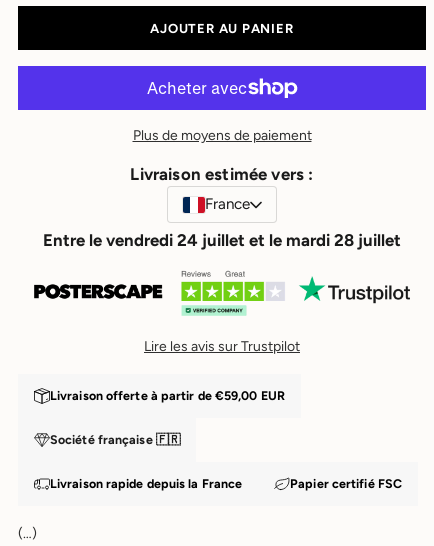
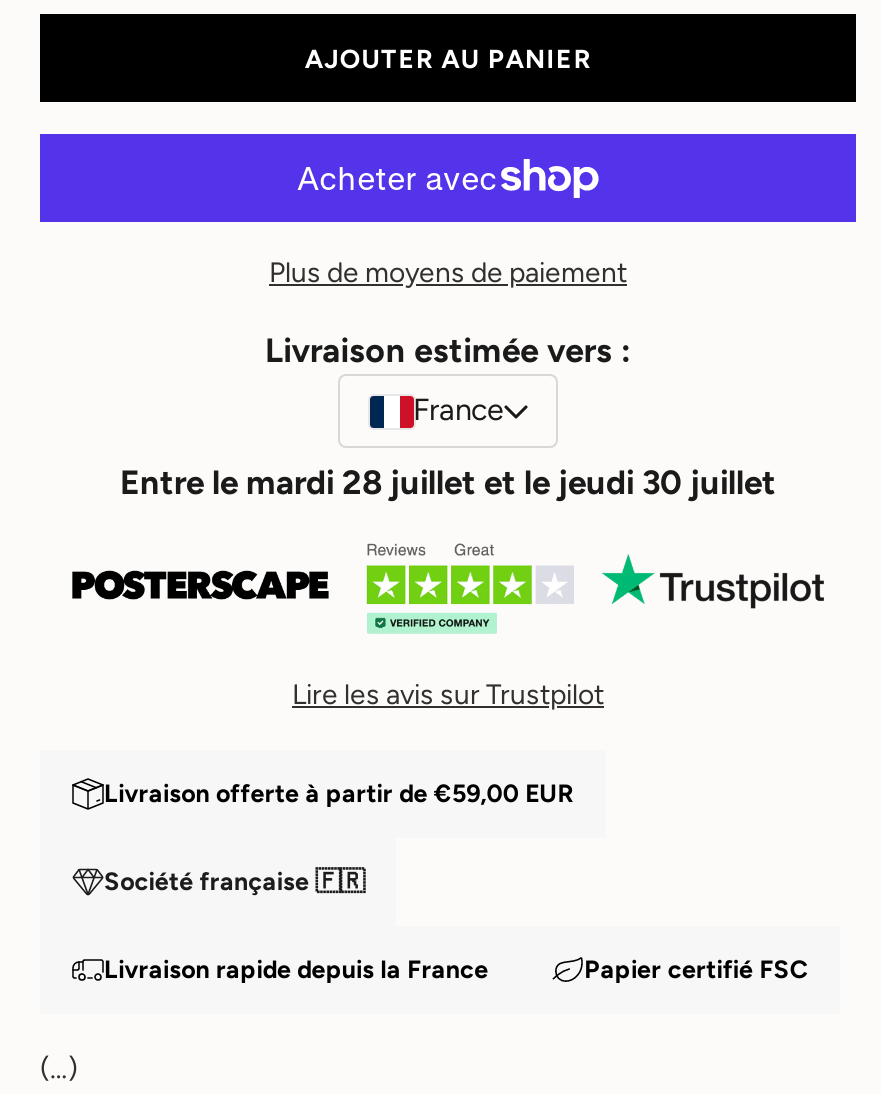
[43,230,401,250] Entre le vendredi 24 juillet et le mardi 28 juillet -> [120,462,776,502] Entre le mardi 28 juillet et le jeudi 30 juillet

